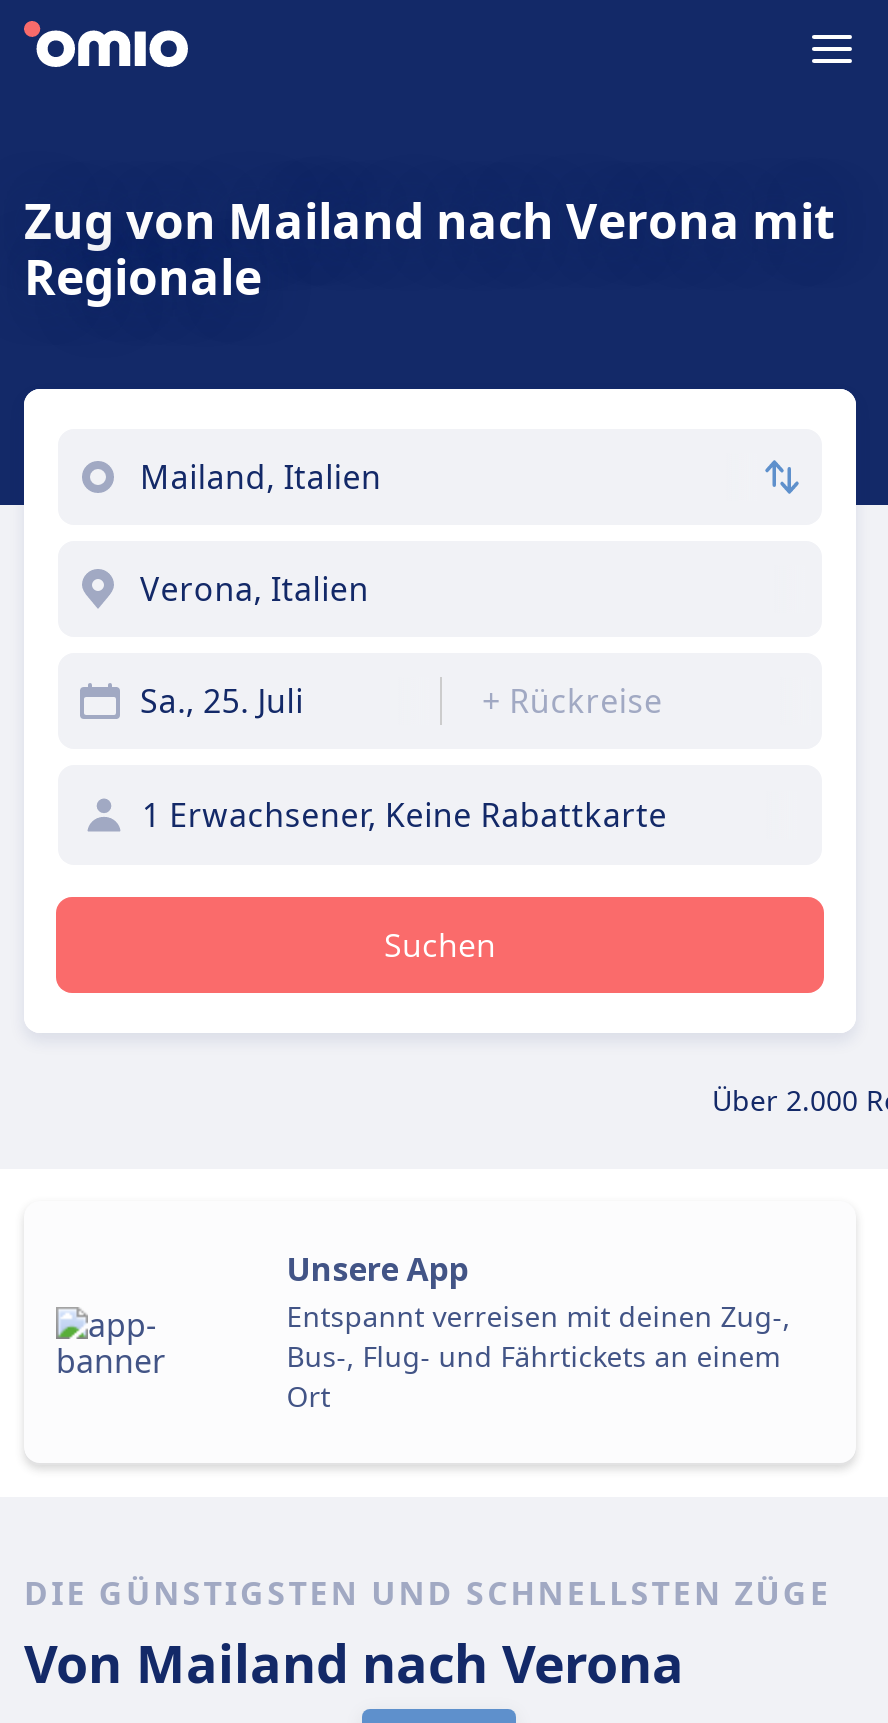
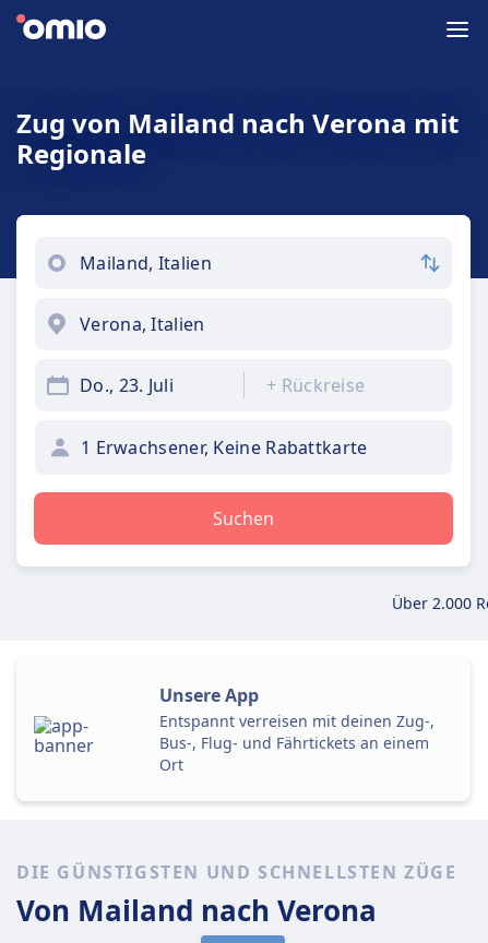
[140,679,304,723] Sa., 25. Juli -> [80,373,173,397] Do., 23. Juli

